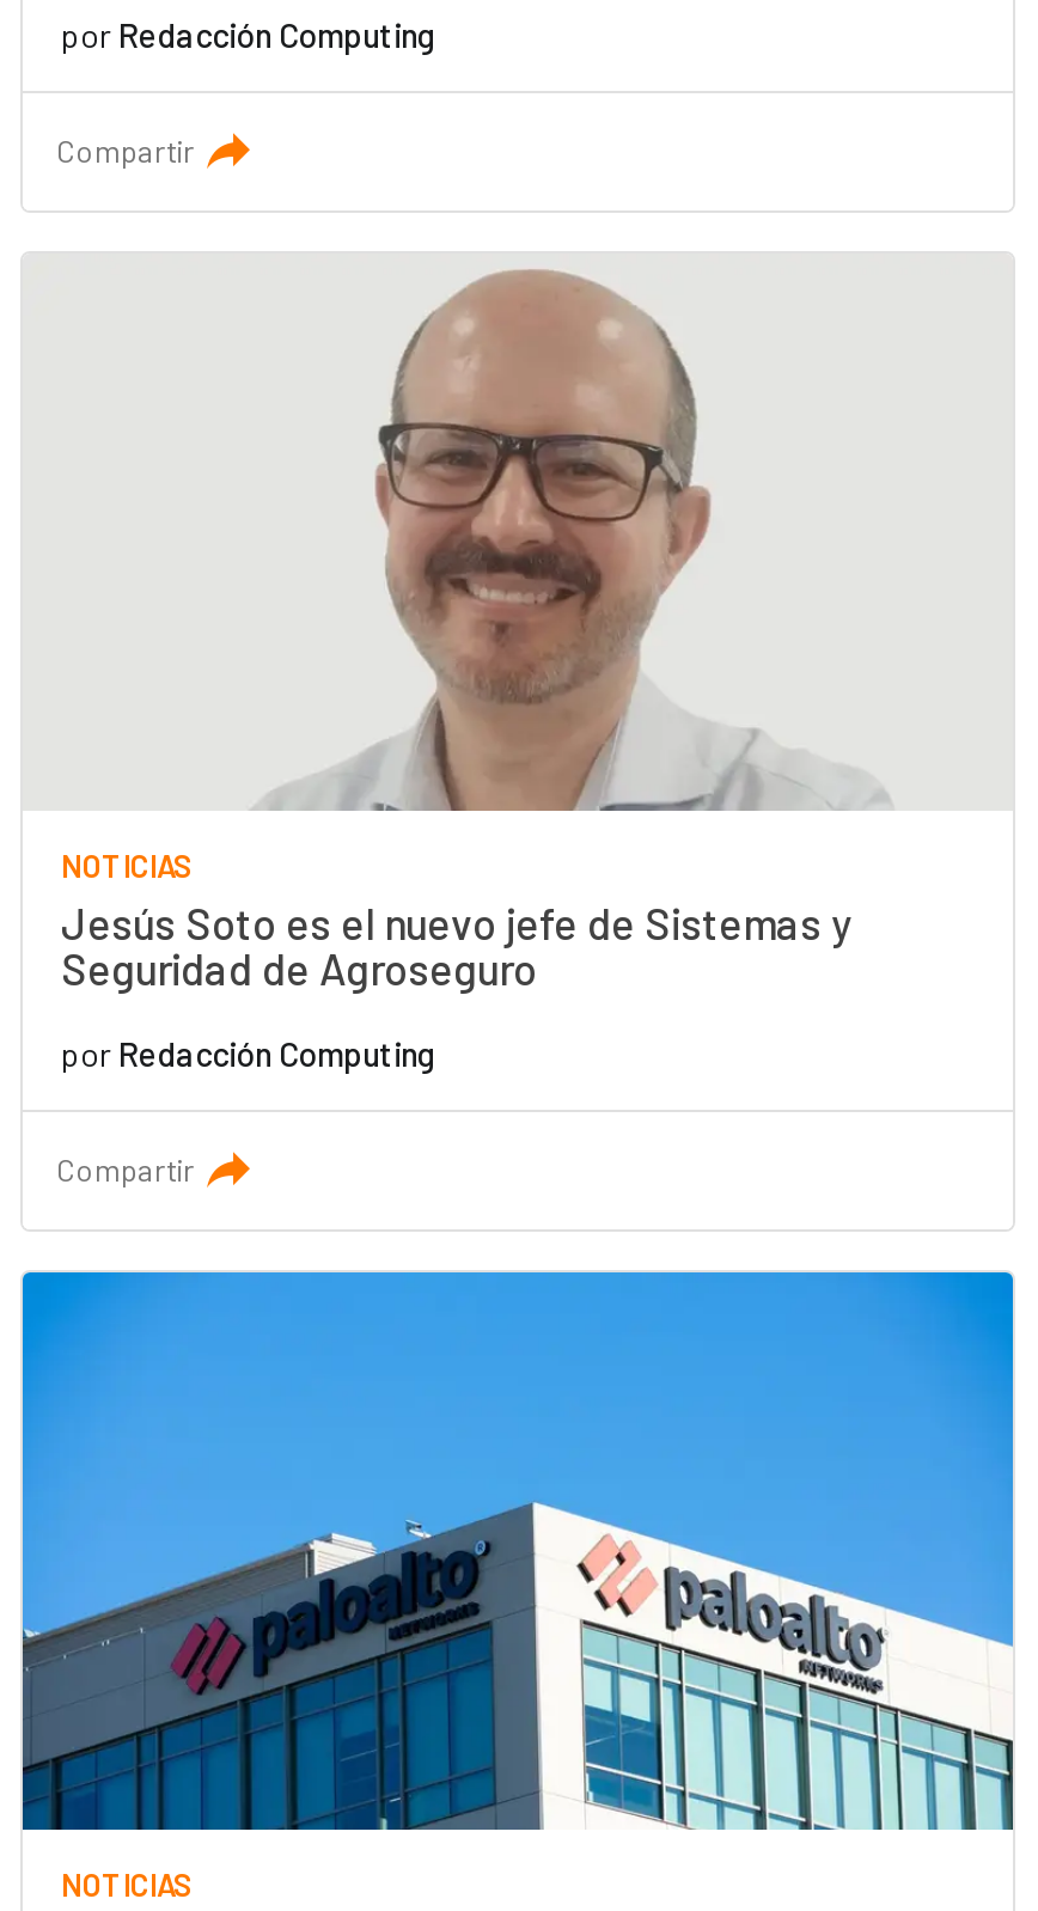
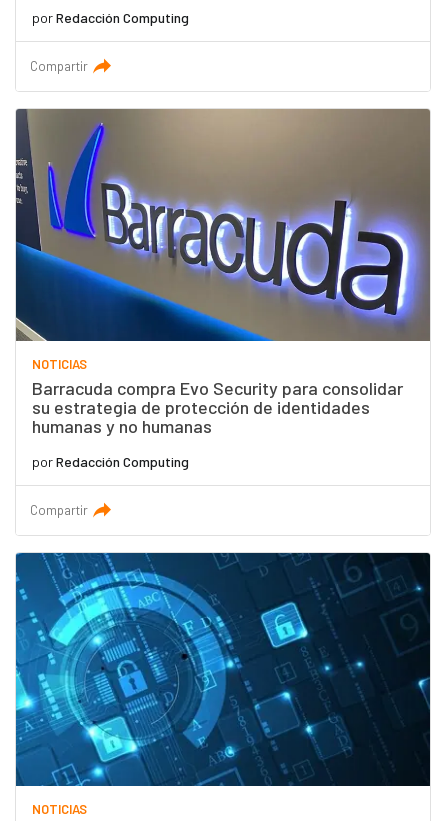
[23,254,1013,994] [image] | Jesús Soto es el nuevo jefe de Sistemas y | Seguridad de Agroseguro -> [15,108,431,437] [image] | Barracuda compra Evo Security para consolidar | su estrategia de protección de identidades | humanas y no humanas
[20,1270,1015,1832] [image] -> [15,552,431,787] [image]

